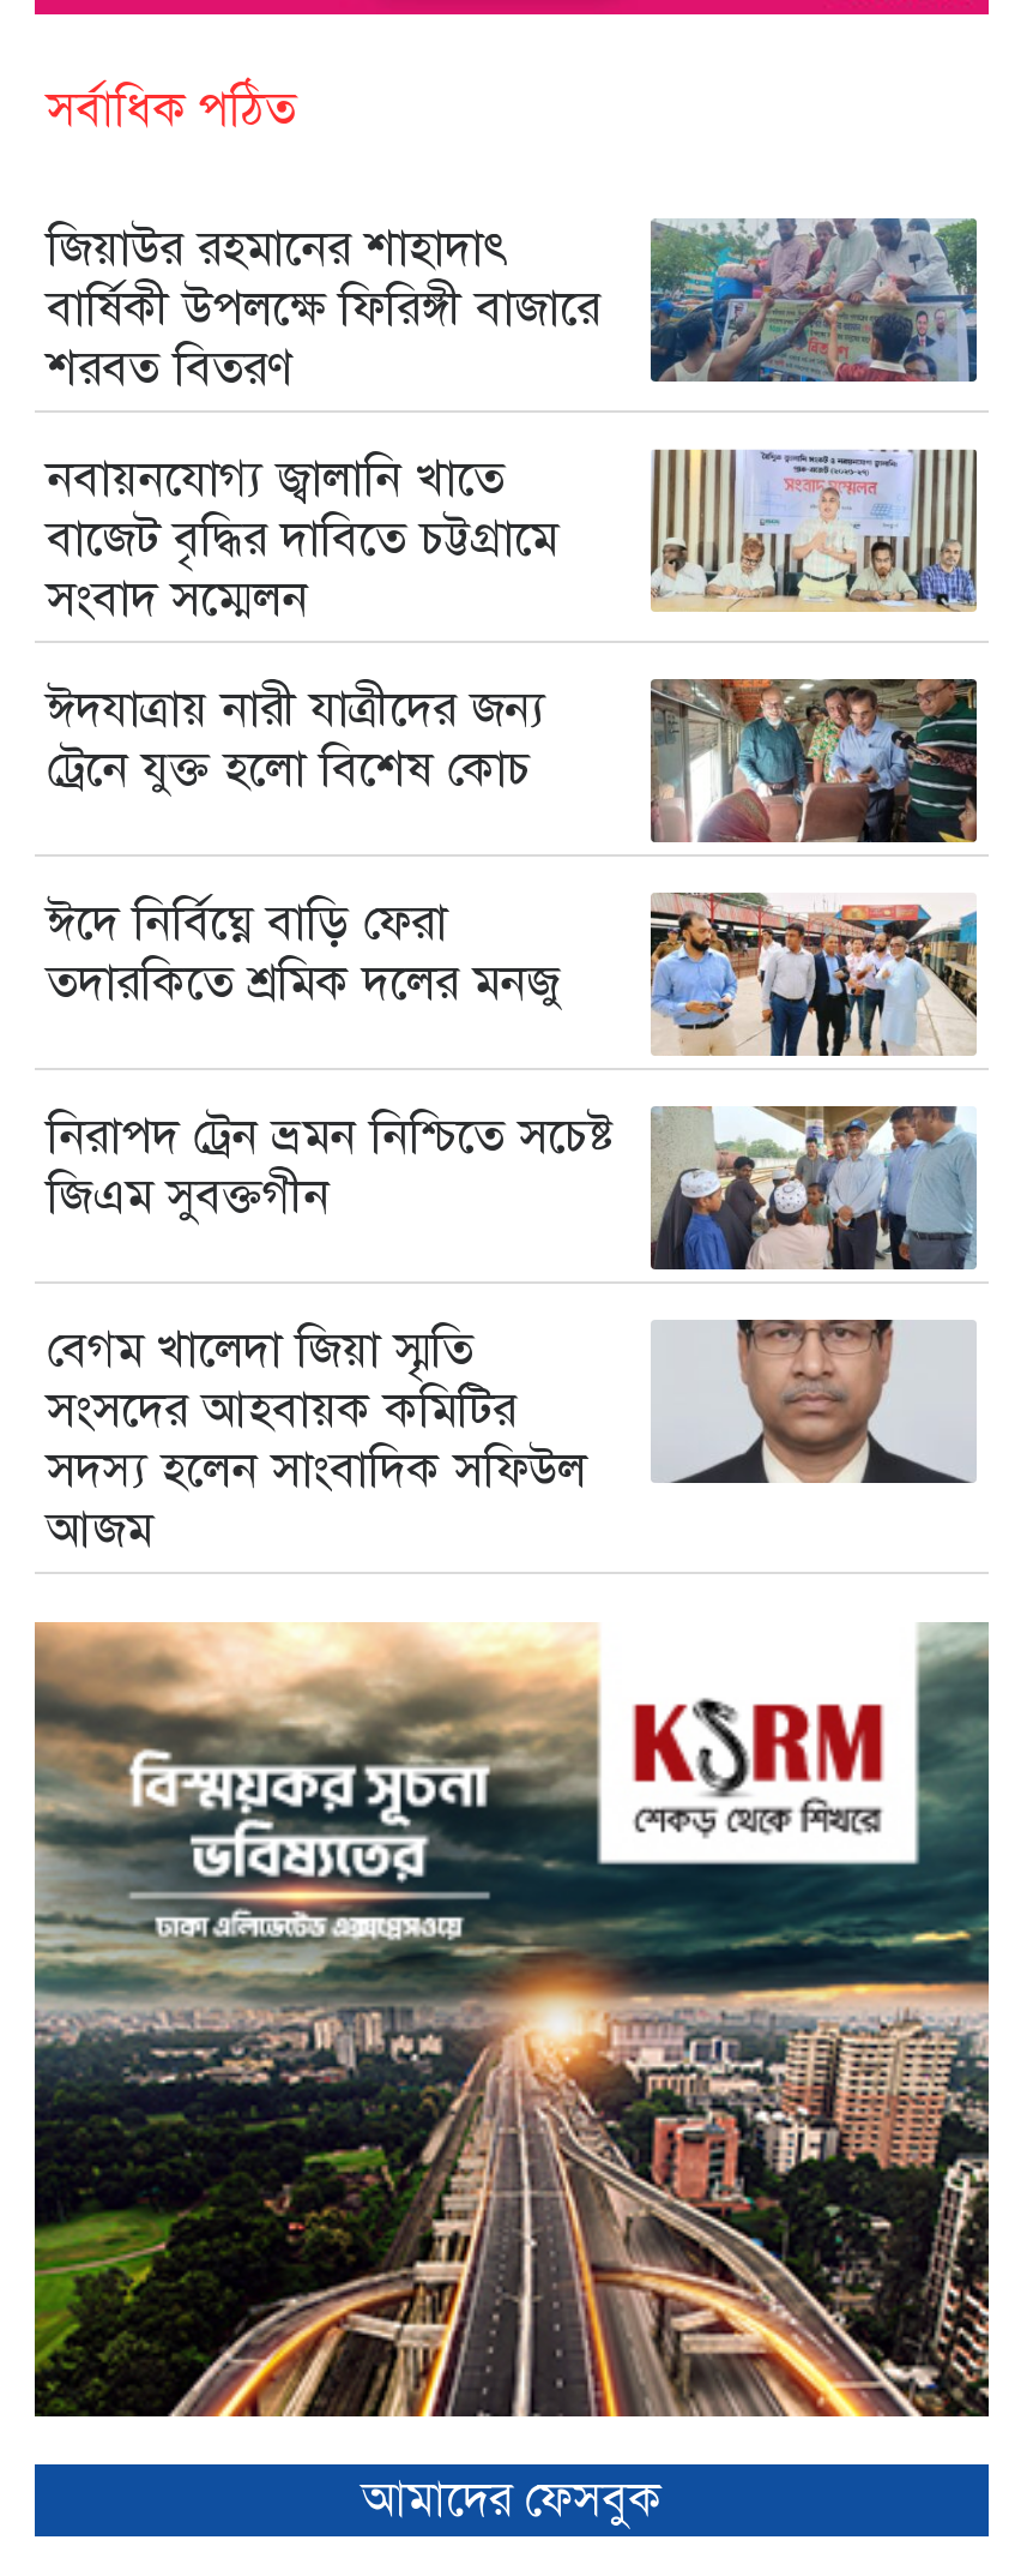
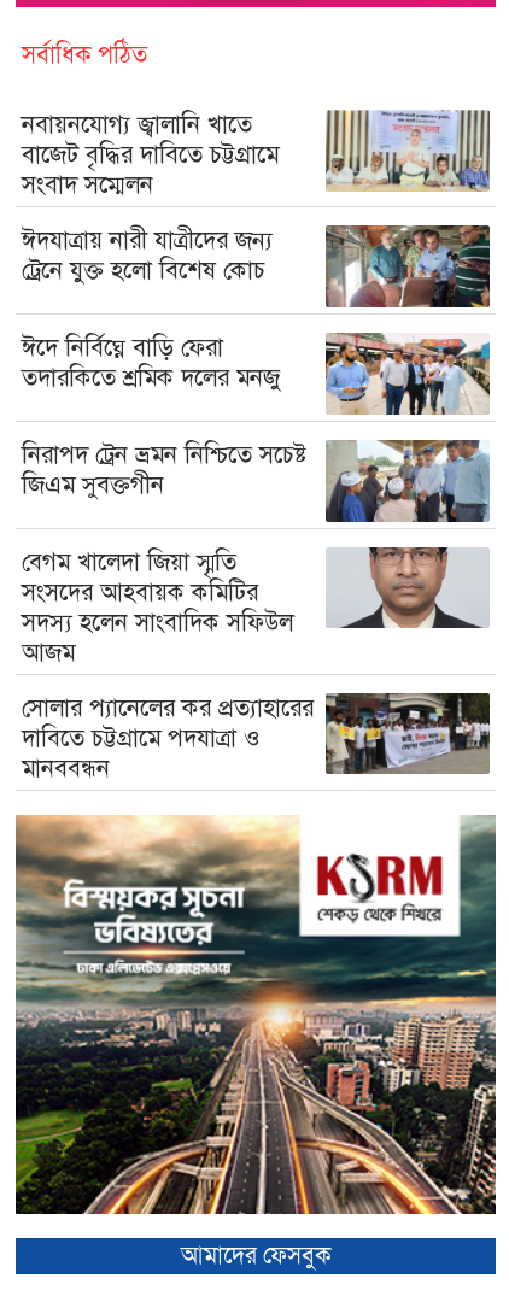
[47,216,977,398] [image] | জিয়াউর রহমানের শাহাদাৎ | বার্ষিকী উপলক্ষে ফিরিঙ্গী বাজারে | শরবত বিতরণ -> none
moved [47,444,979,1559] -> [22,107,491,667]: [image] | নবায়নযোগ্য জ্বালানি খাতে | বাজেট বৃদ্ধির দাবিতে চট্টগ্রামে | ... | সদস্য হলেন সাংবাদিক সফিউল | আজম
none -> [22,692,491,783] [image] | সোলার প্যানেলের কর প্রত্যাহারের | দাবিতে চট্টগ্রামে পদযাত্রা ও | মানববন্ধন

